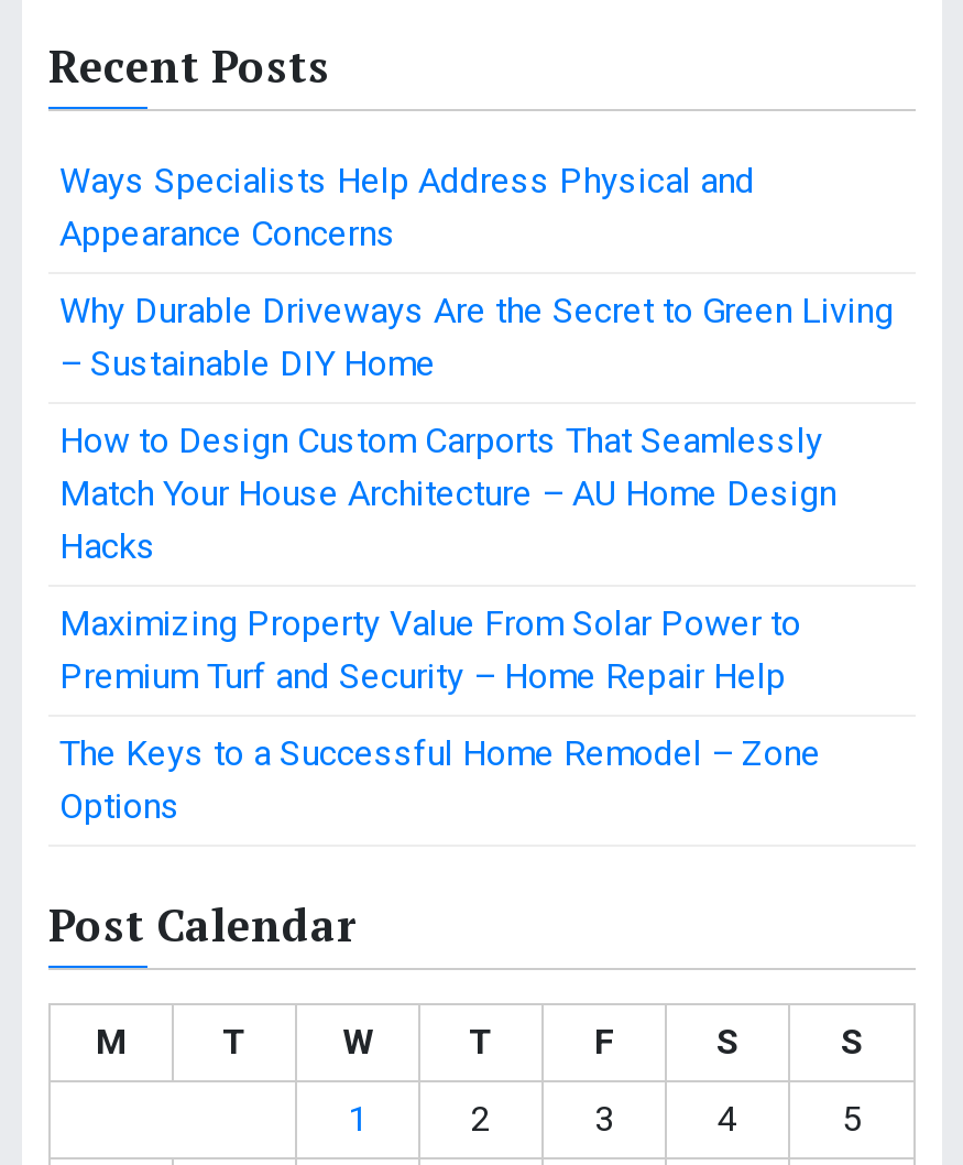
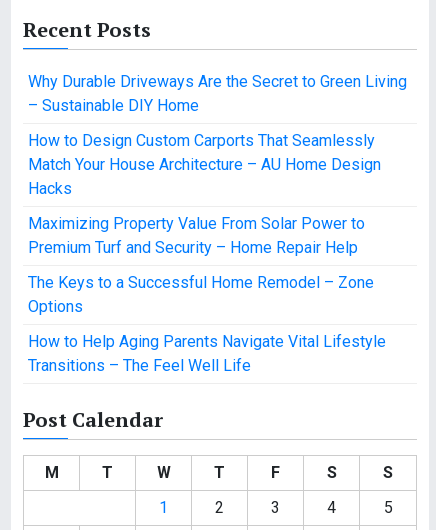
[59,160,755,254] Ways Specialists Help Address Physical and | Appearance Concerns -> none
moved [59,290,894,827] -> [28,72,407,316]: Why Durable Driveways Are the Secret to Green Living | – Sustainable DIY Home | How to Design Custom Carports That Seamlessly | ... | The Keys to a Successful Home Remodel – Zone | Options
none -> [28,332,386,375] How to Help Aging Parents Navigate Vital Lifestyle | Transitions – The Feel Well Life

